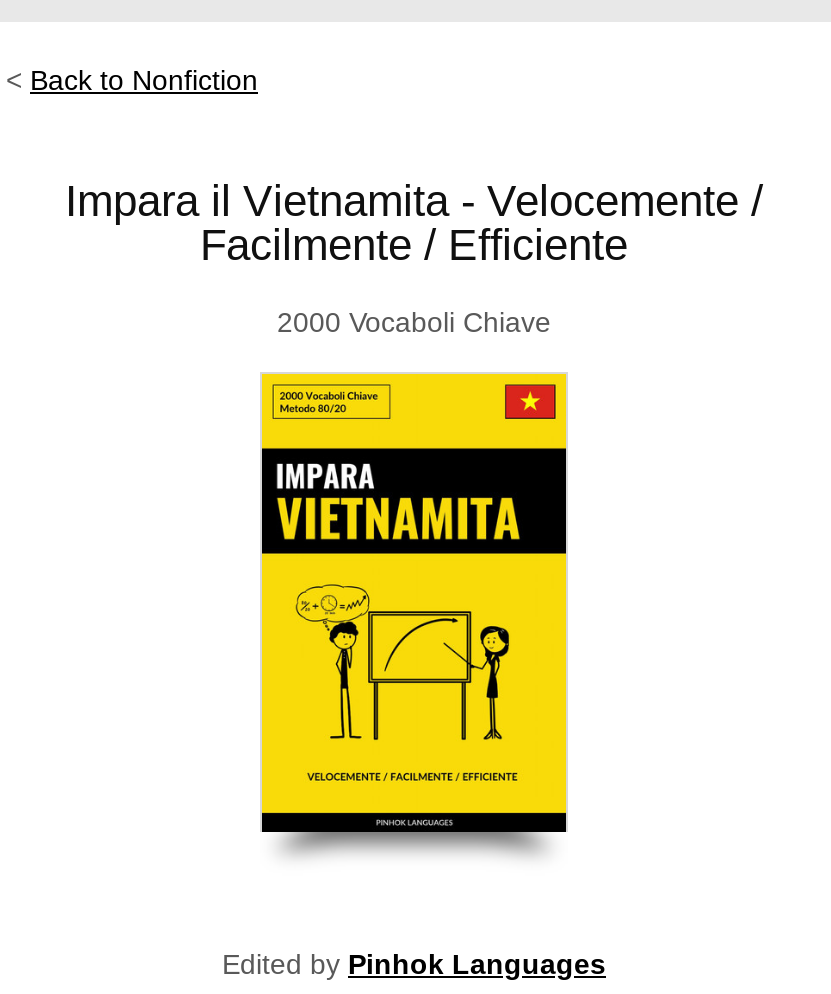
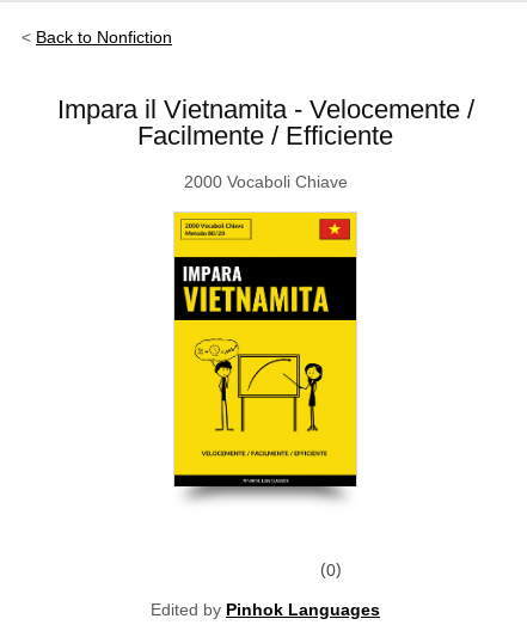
none -> [326,560,336,580] 0

